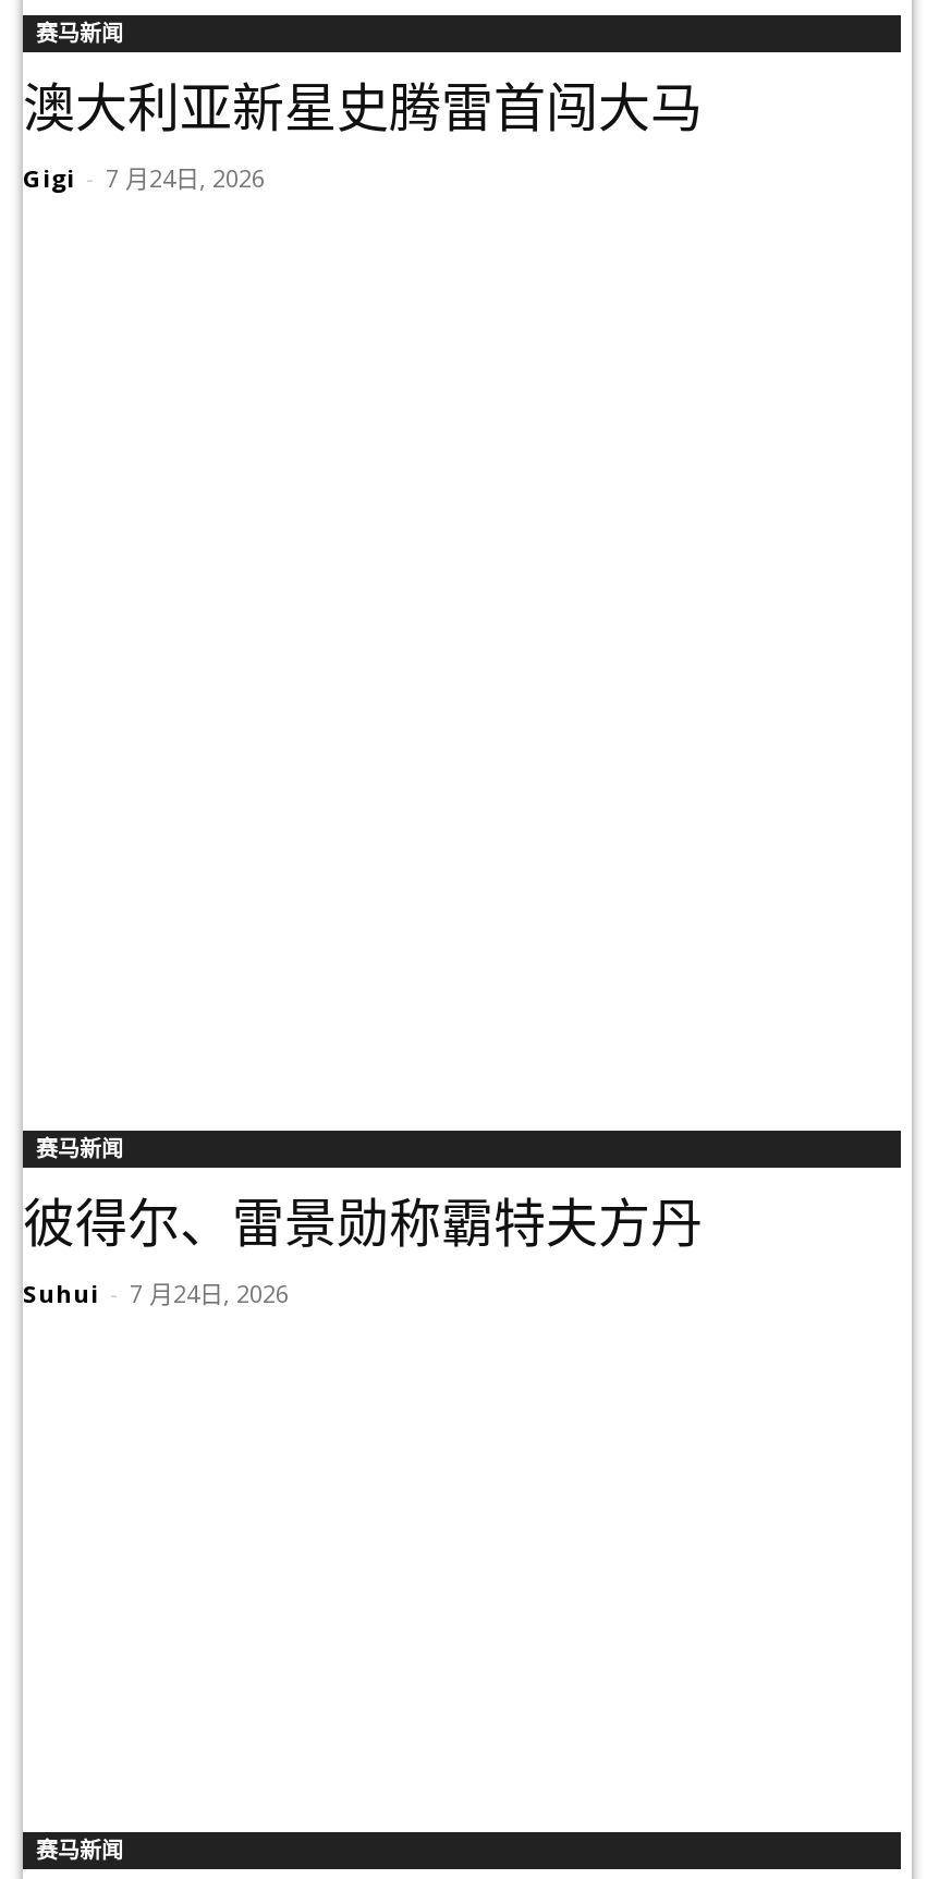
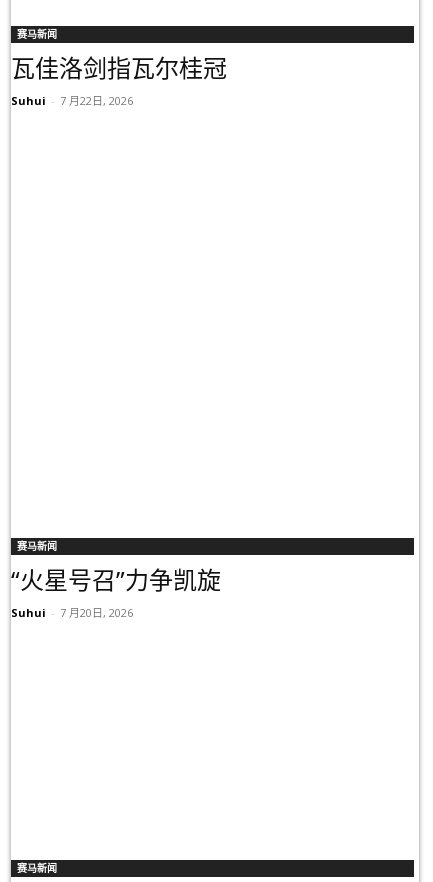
[23,70,703,194] 澳大利亚新星史腾雷首闯大马 | Gigi - 7 月24日, 2026 -> [11,51,227,108] 瓦佳洛剑指瓦尔桂冠 | Suhui - 7 月22日, 2026
[23,1185,703,1309] 彼得尔、雷景勋称霸特夫方丹 | Suhui - 7 月24日, 2026 -> [11,563,221,620] “火星号召”力争凯旋 | Suhui - 7 月20日, 2026

